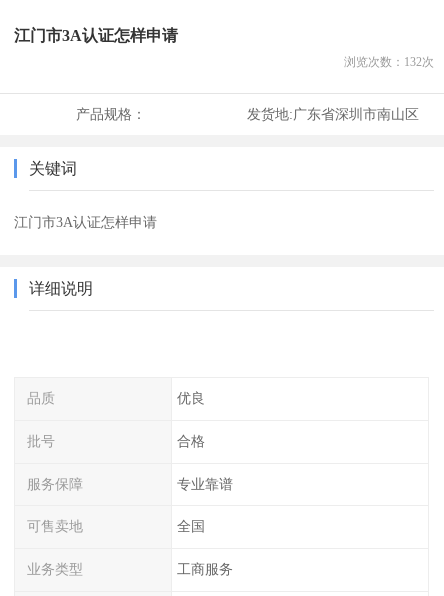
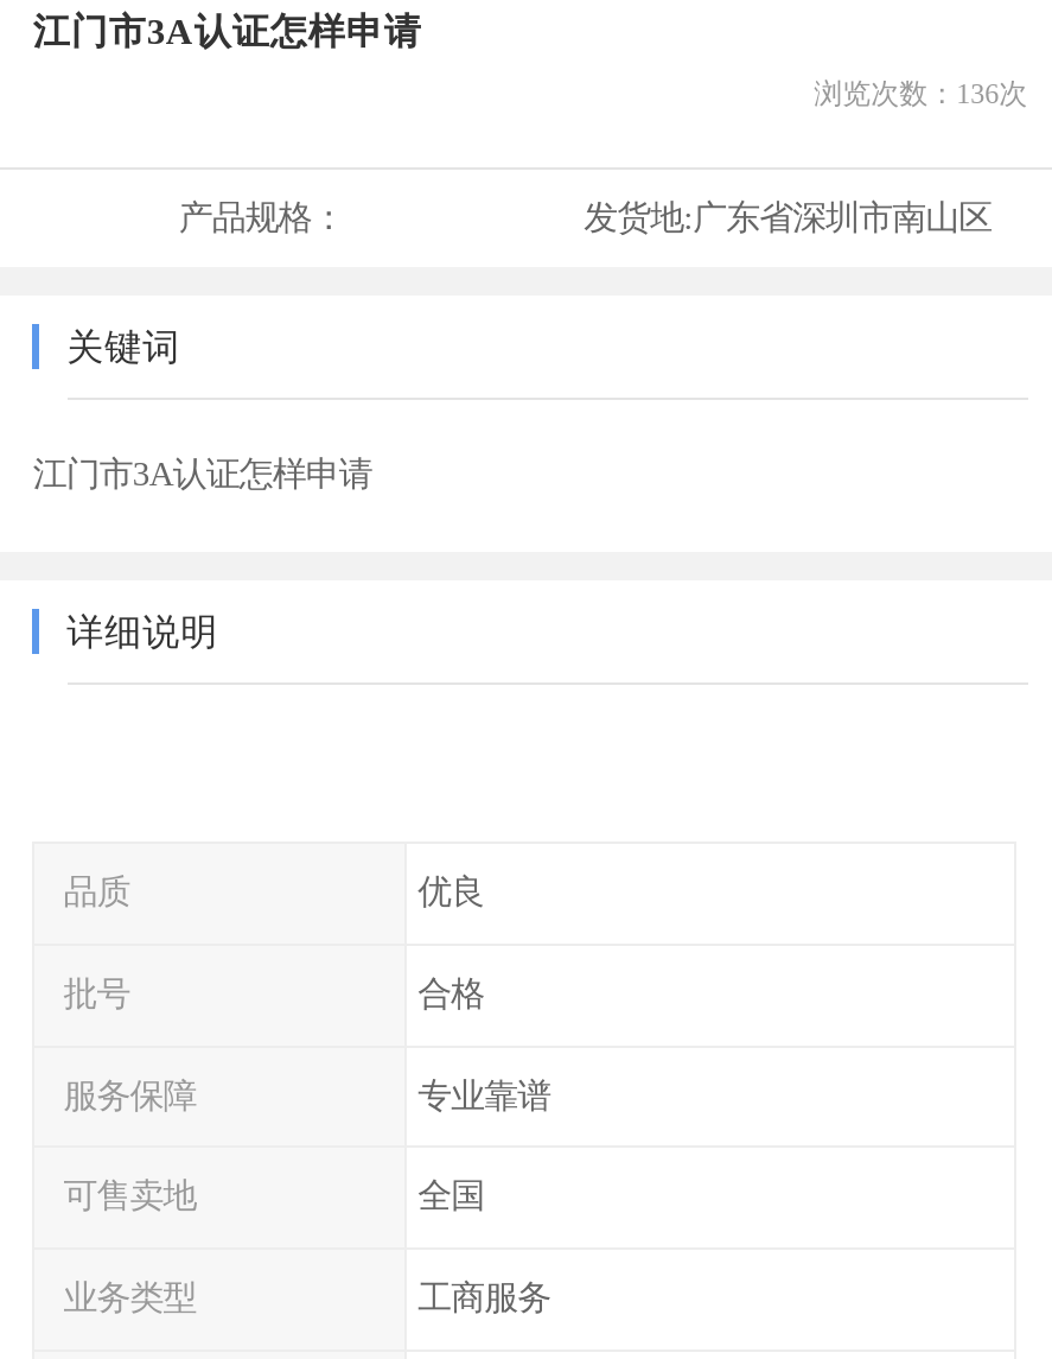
[344,55,434,69] 浏览次数：132次 -> [814,77,1028,111] 浏览次数：136次

